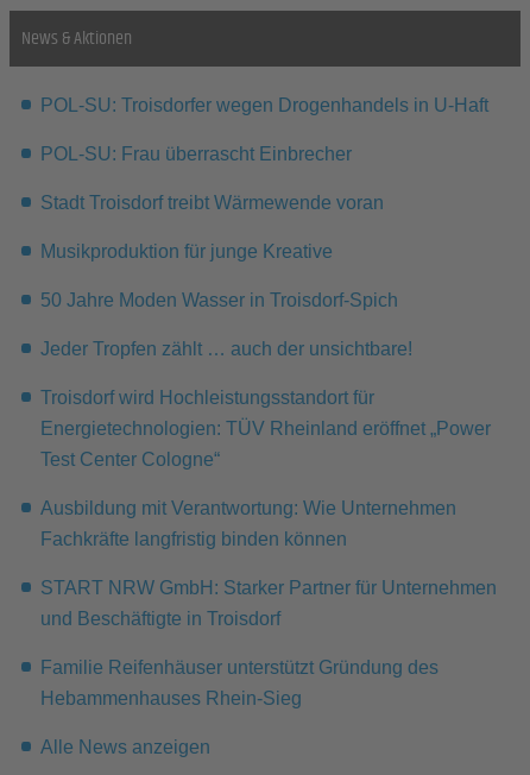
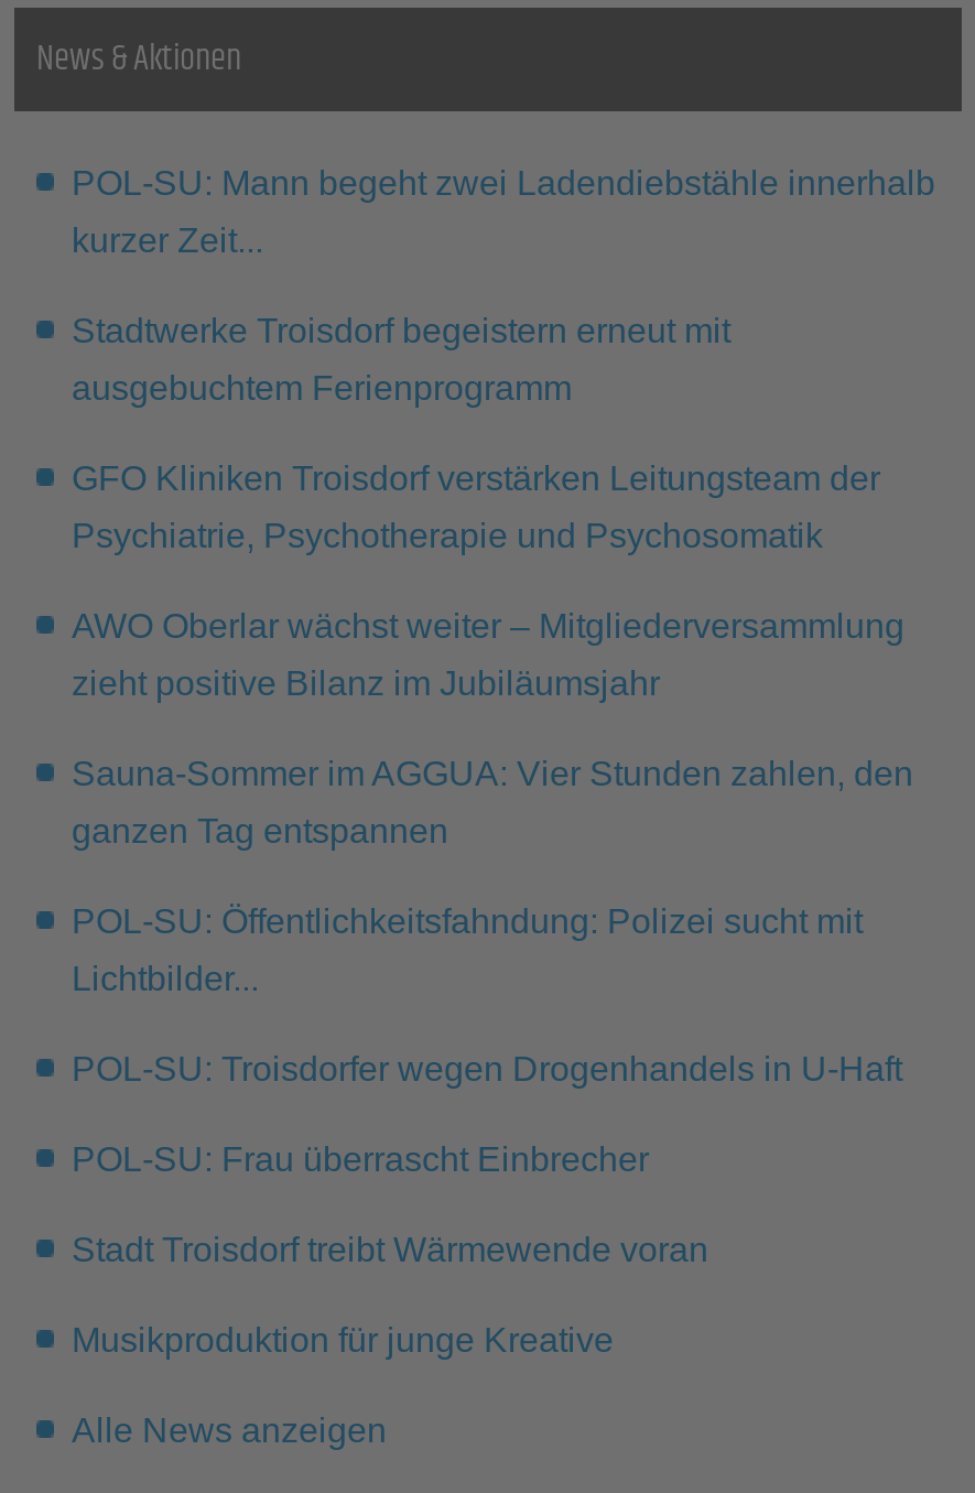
none -> [72,164,935,997] POL-SU: Mann begeht zwei Ladendiebstähle innerhalb | kurzer Zeit... | Stadtwerke Troisdorf begeistern erneut mit | ausgebuchtem Ferienprogramm | GFO Kliniken Troisdorf verstärken Leitungsteam der | Psychiatrie, Psychotherapie und Psychosomatik | AWO Oberlar wächst weiter – Mitgliederversammlung | zieht positive Bilanz im Jubiläumsjahr | Sauna-Sommer im AGGUA: Vier Stunden zahlen, den | ganzen Tag entspannen | POL-SU: Öffentlichkeitsfahndung: Polizei sucht mit | Lichtbilder...
moved [40,95,488,262] -> [72,1050,902,1359]: POL-SU: Troisdorfer wegen Drogenhandels in U-Haft | POL-SU: Frau überrascht Einbrecher | Stadt Troisdorf treibt Wärmewende voran | Musikproduktion für junge Kreative
[40,290,497,708] 50 Jahre Moden Wasser in Troisdorf-Spich | Jeder Tropfen zählt … auch der unsichtbare! | Troisdorf wird Hochleistungsstandort für | Energietechnologien: TÜV Rheinland eröffnet „Power | Test Center Cologne“ | Ausbildung mit Verantwortung: Wie Unternehmen | Fachkräfte langfristig binden können | START NRW GmbH: Starker Partner für Unternehmen | und Beschäftigte in Troisdorf | Familie Reifenhäuser unterstützt Gründung des | Hebammenhauses Rhein-Sieg -> none

